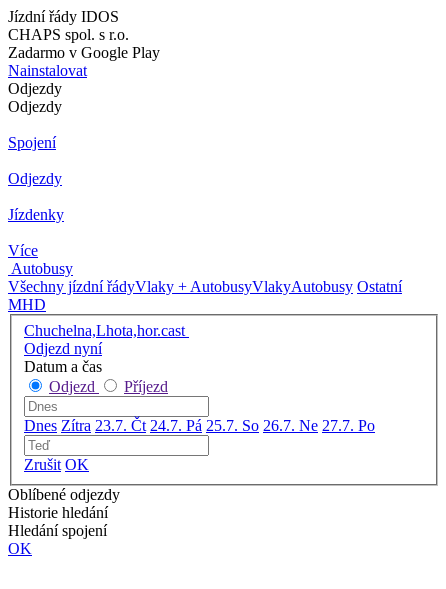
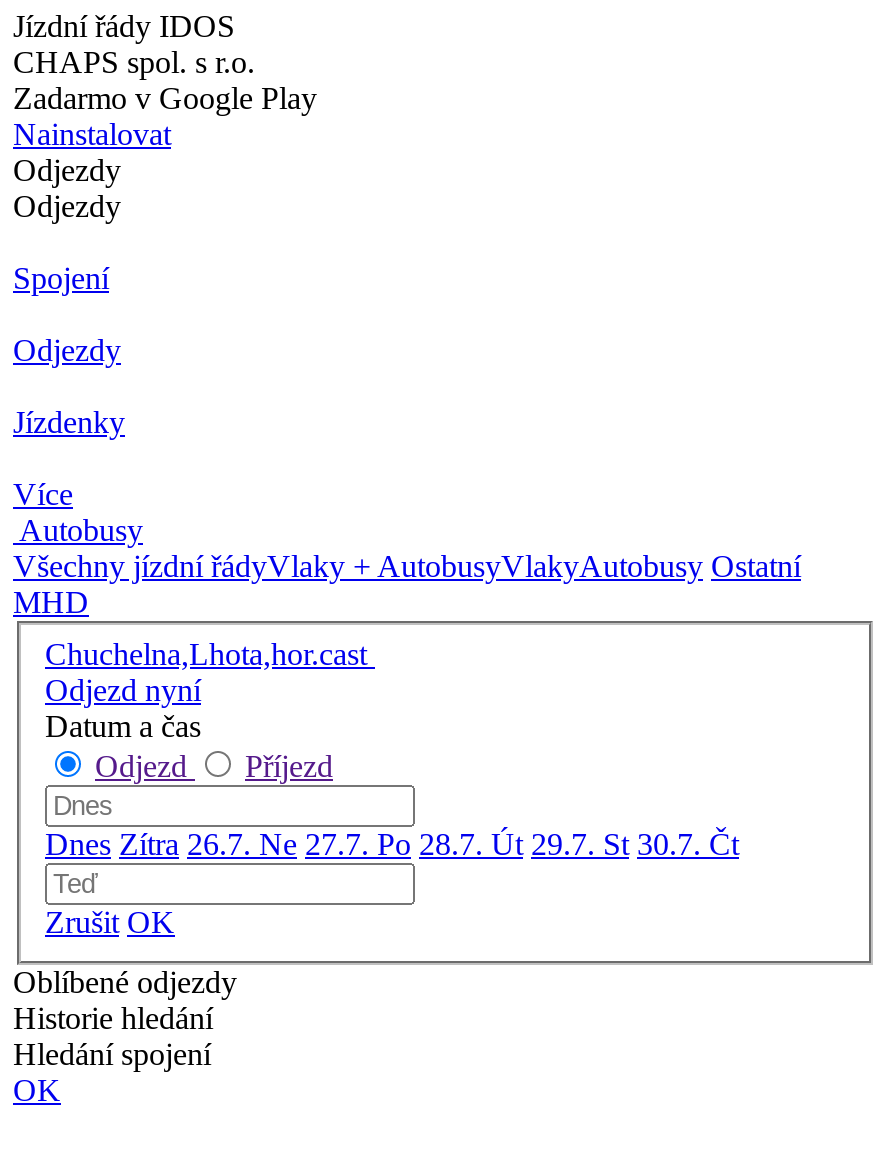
[24,417,375,434] Dnes Zítra 23.7. Čt 24.7. Pá 25.7. So 26.7. Ne 27.7. Po -> [45,826,739,860] Dnes Zítra 26.7. Ne 27.7. Po 28.7. Út 29.7. St 30.7. Čt

